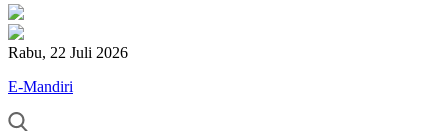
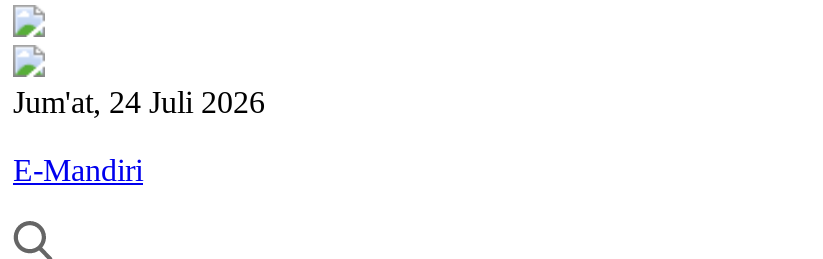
[8,44,128,61] Rabu, 22 Juli 2026 -> [13,85,265,119] Jum'at, 24 Juli 2026

